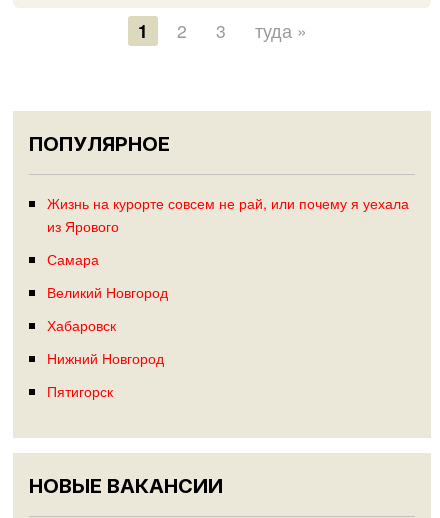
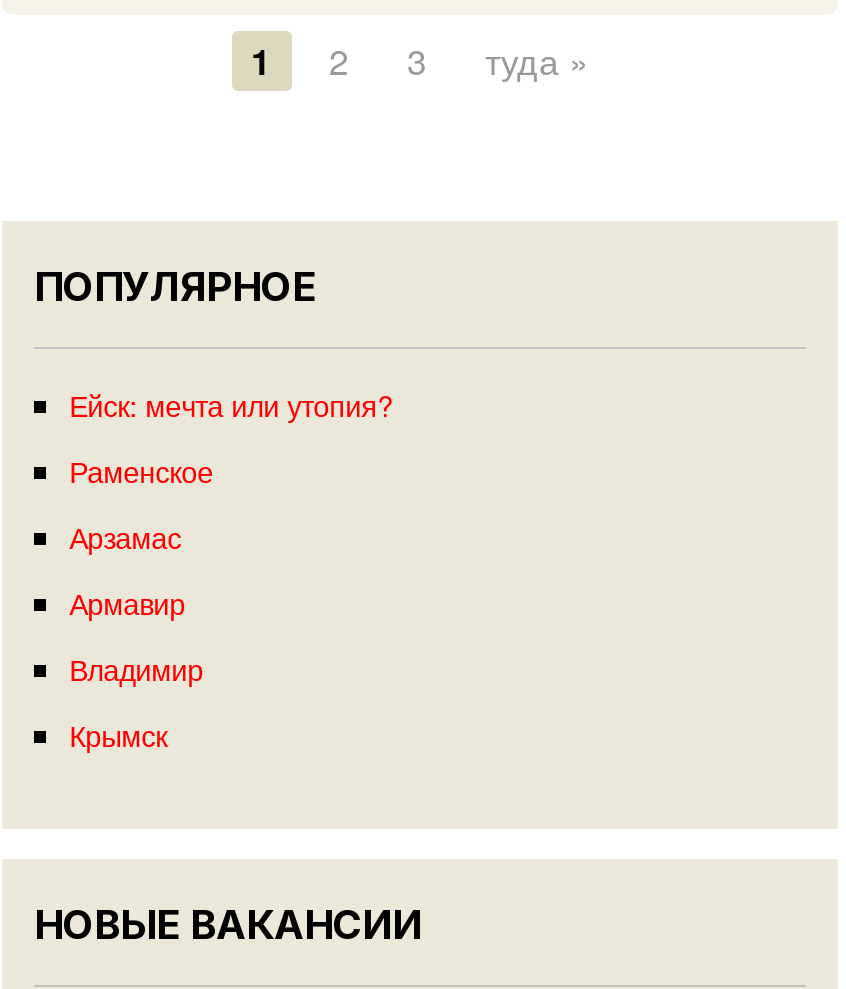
[47,192,409,236] Жизнь на курорте совсем не рай, или почему я уехала | из Ярового -> [69,383,393,425] Ейск: мечта или утопия?
[47,248,99,269] Самара -> [69,449,213,491] Раменское
[47,281,168,302] Великий Новгород -> [69,515,181,557] Арзамас
[47,314,116,335] Хабаровск -> [69,581,185,623] Армавир
[47,347,164,368] Нижний Новгород -> [69,647,203,689] Владимир
[47,380,113,401] Пятигорск -> [69,713,167,755] Крымск

